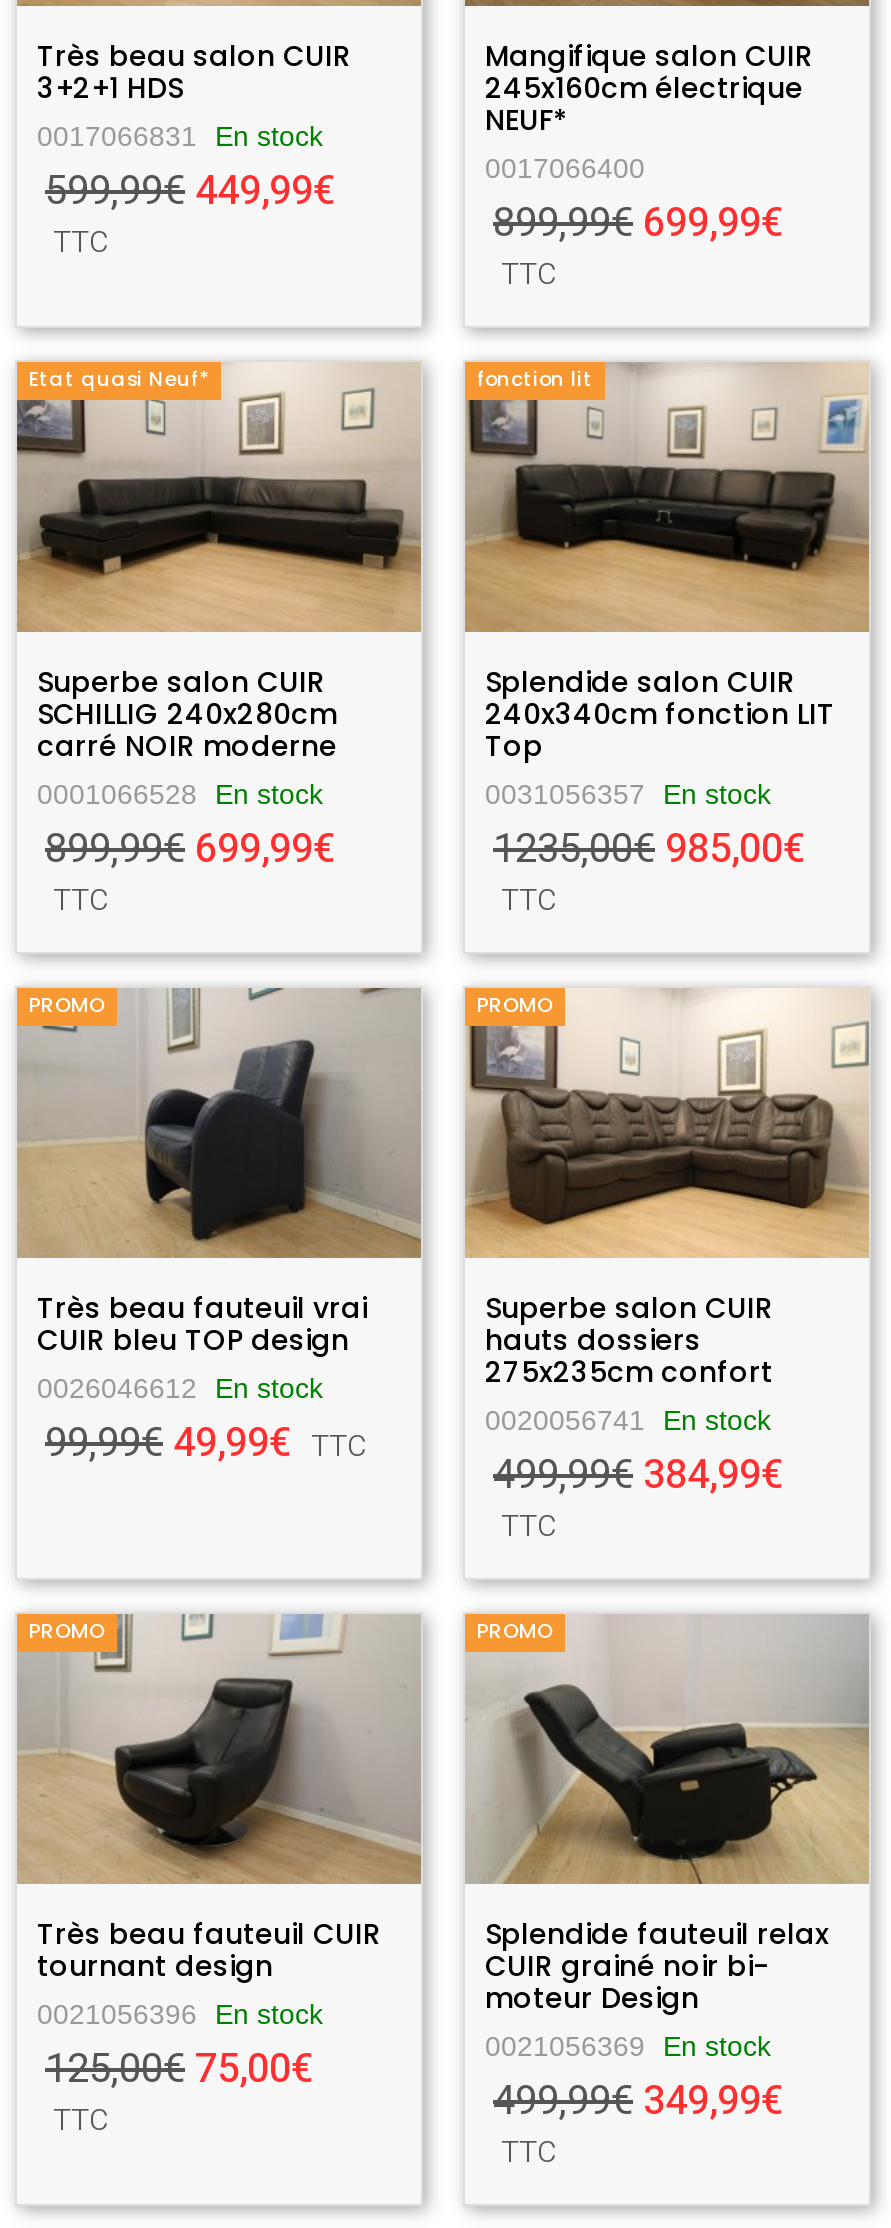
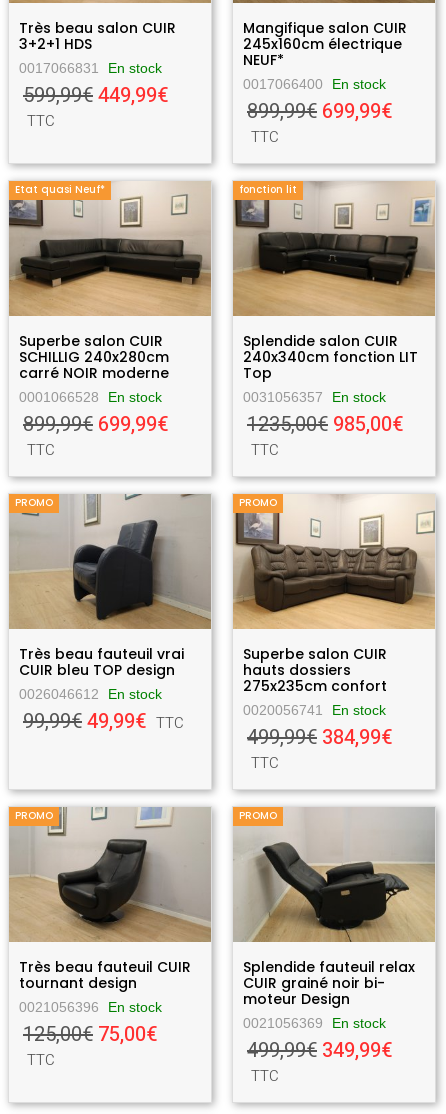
[485,151,645,183] 0017066400 -> [243,76,386,92] 0017066400 En stock

